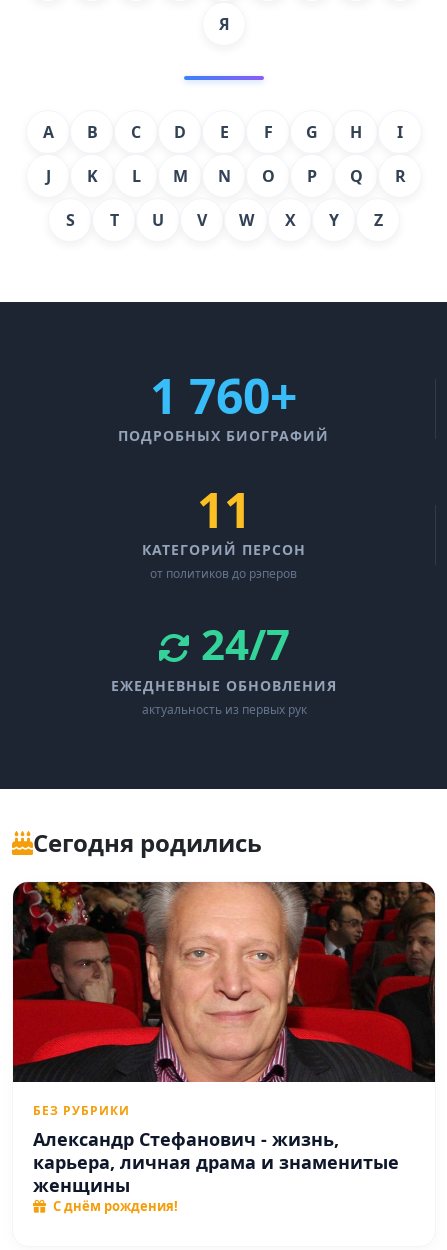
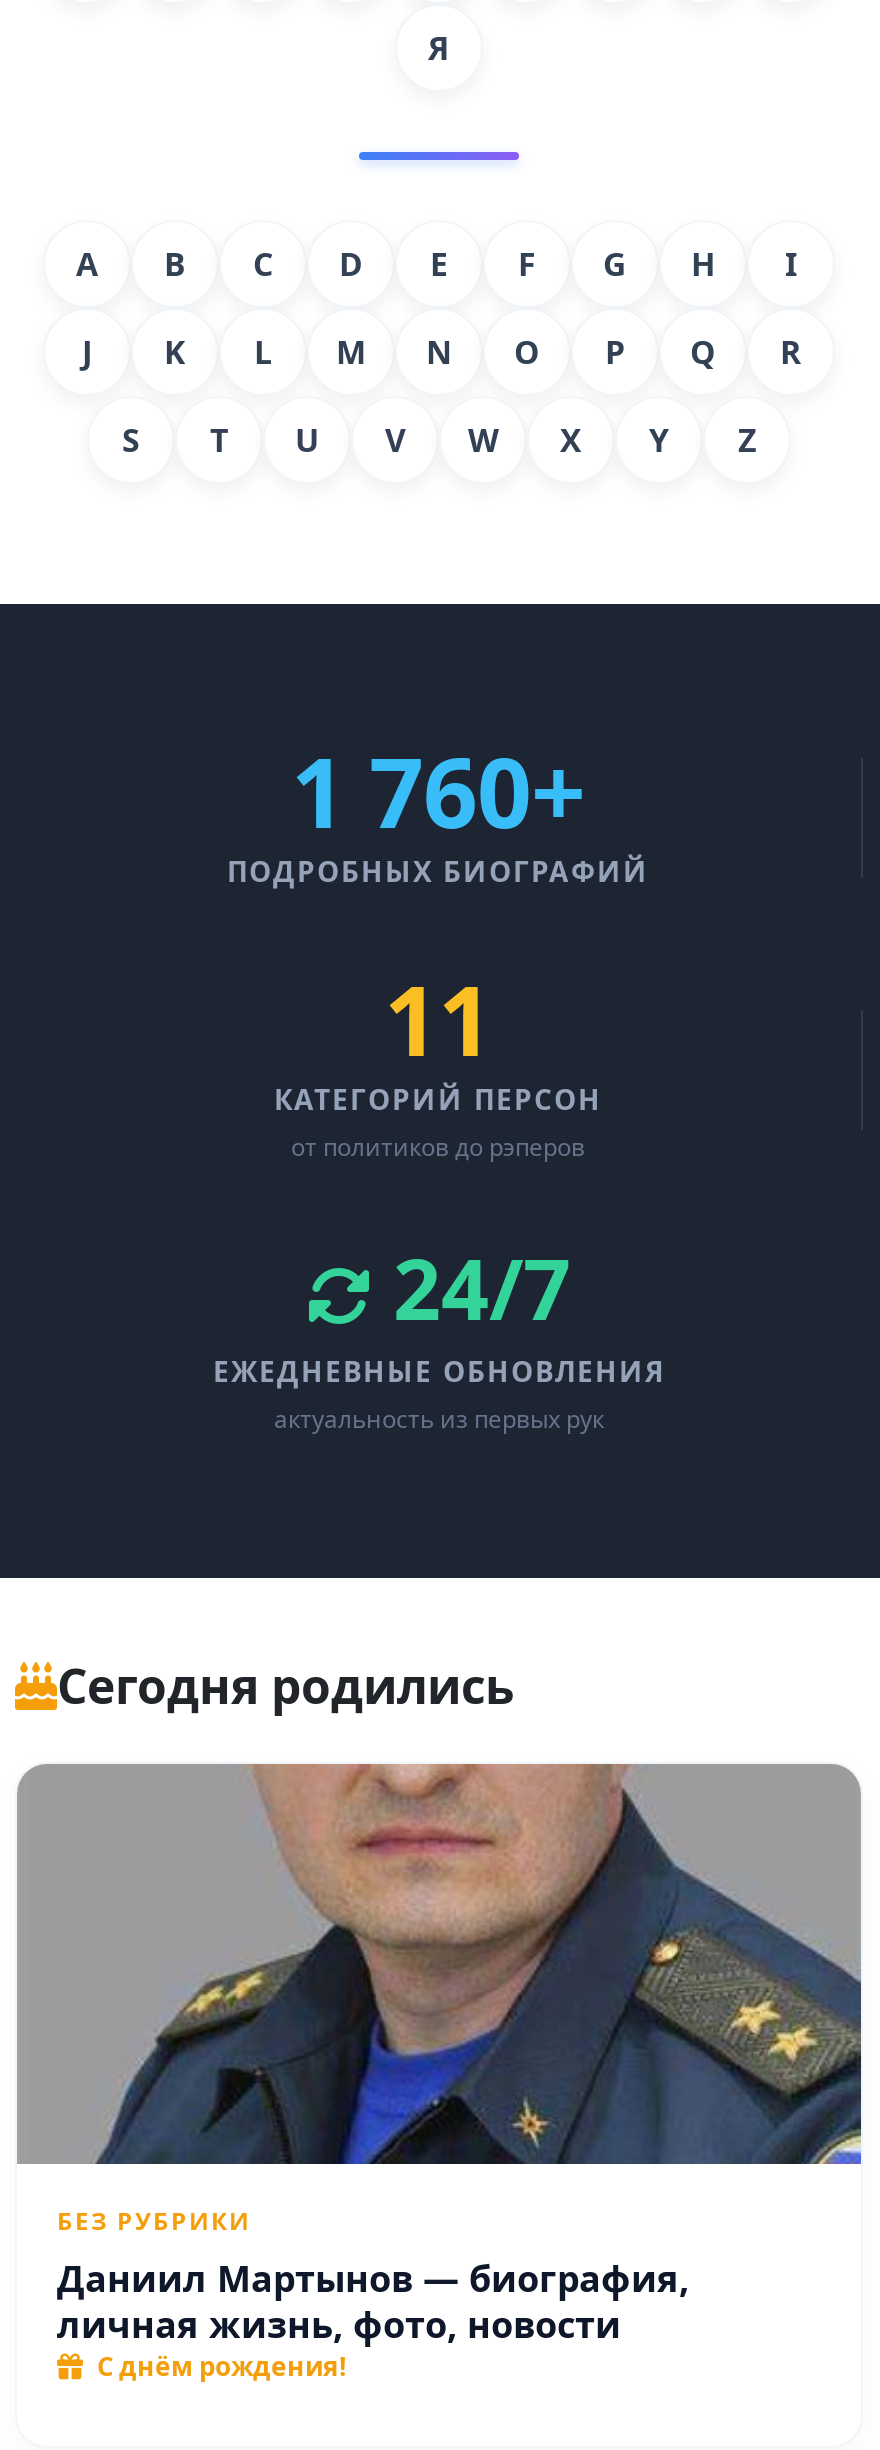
[12,881,436,1083] [image] -> [17,1762,863,2166] [image]
[33,1127,399,1197] Александр Стефанович - жизнь, | карьера, личная драма и знаменитые | женщины -> [57,2254,689,2348] Даниил Мартынов — биография, | личная жизнь, фото, новости

